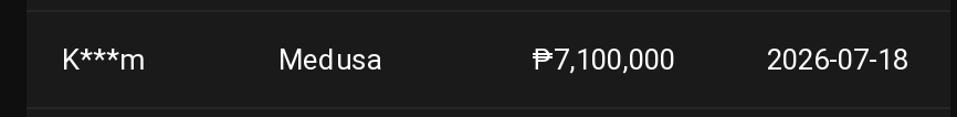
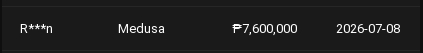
[62,42,144,75] K***m -> [20,21,53,36] R***n
[532,42,908,75] ₱7,100,000 | 2026-07-18 -> [231,21,400,36] ₱7,600,000 | 2026-07-08

